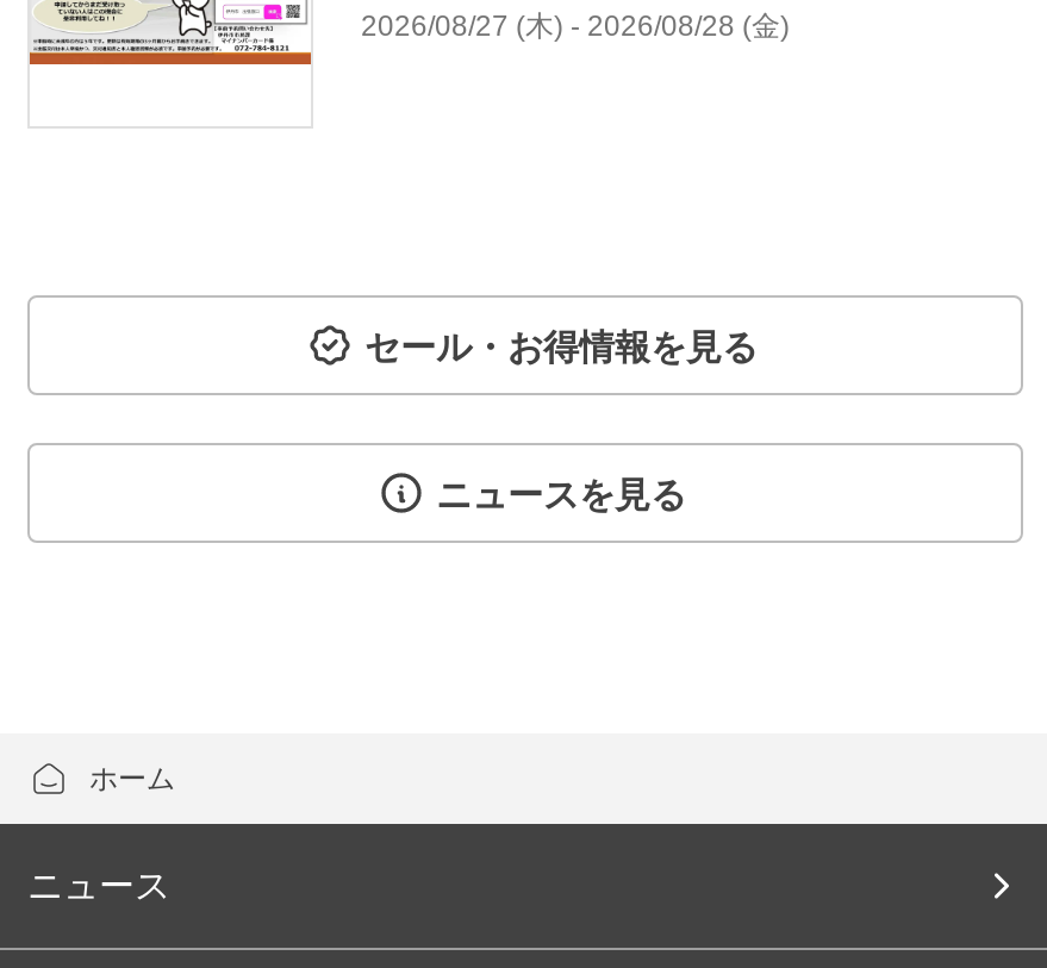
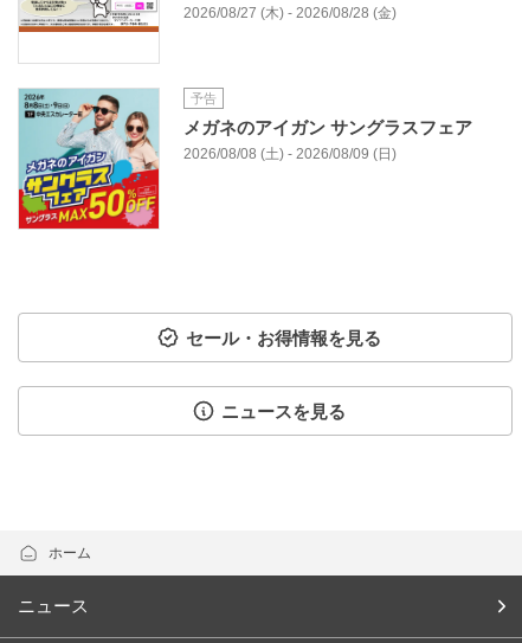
none -> [18,88,472,230] [image] | 予告 | メガネのアイガン サングラスフェア | 2026/08/08 (土) - 2026/08/09 (日)

